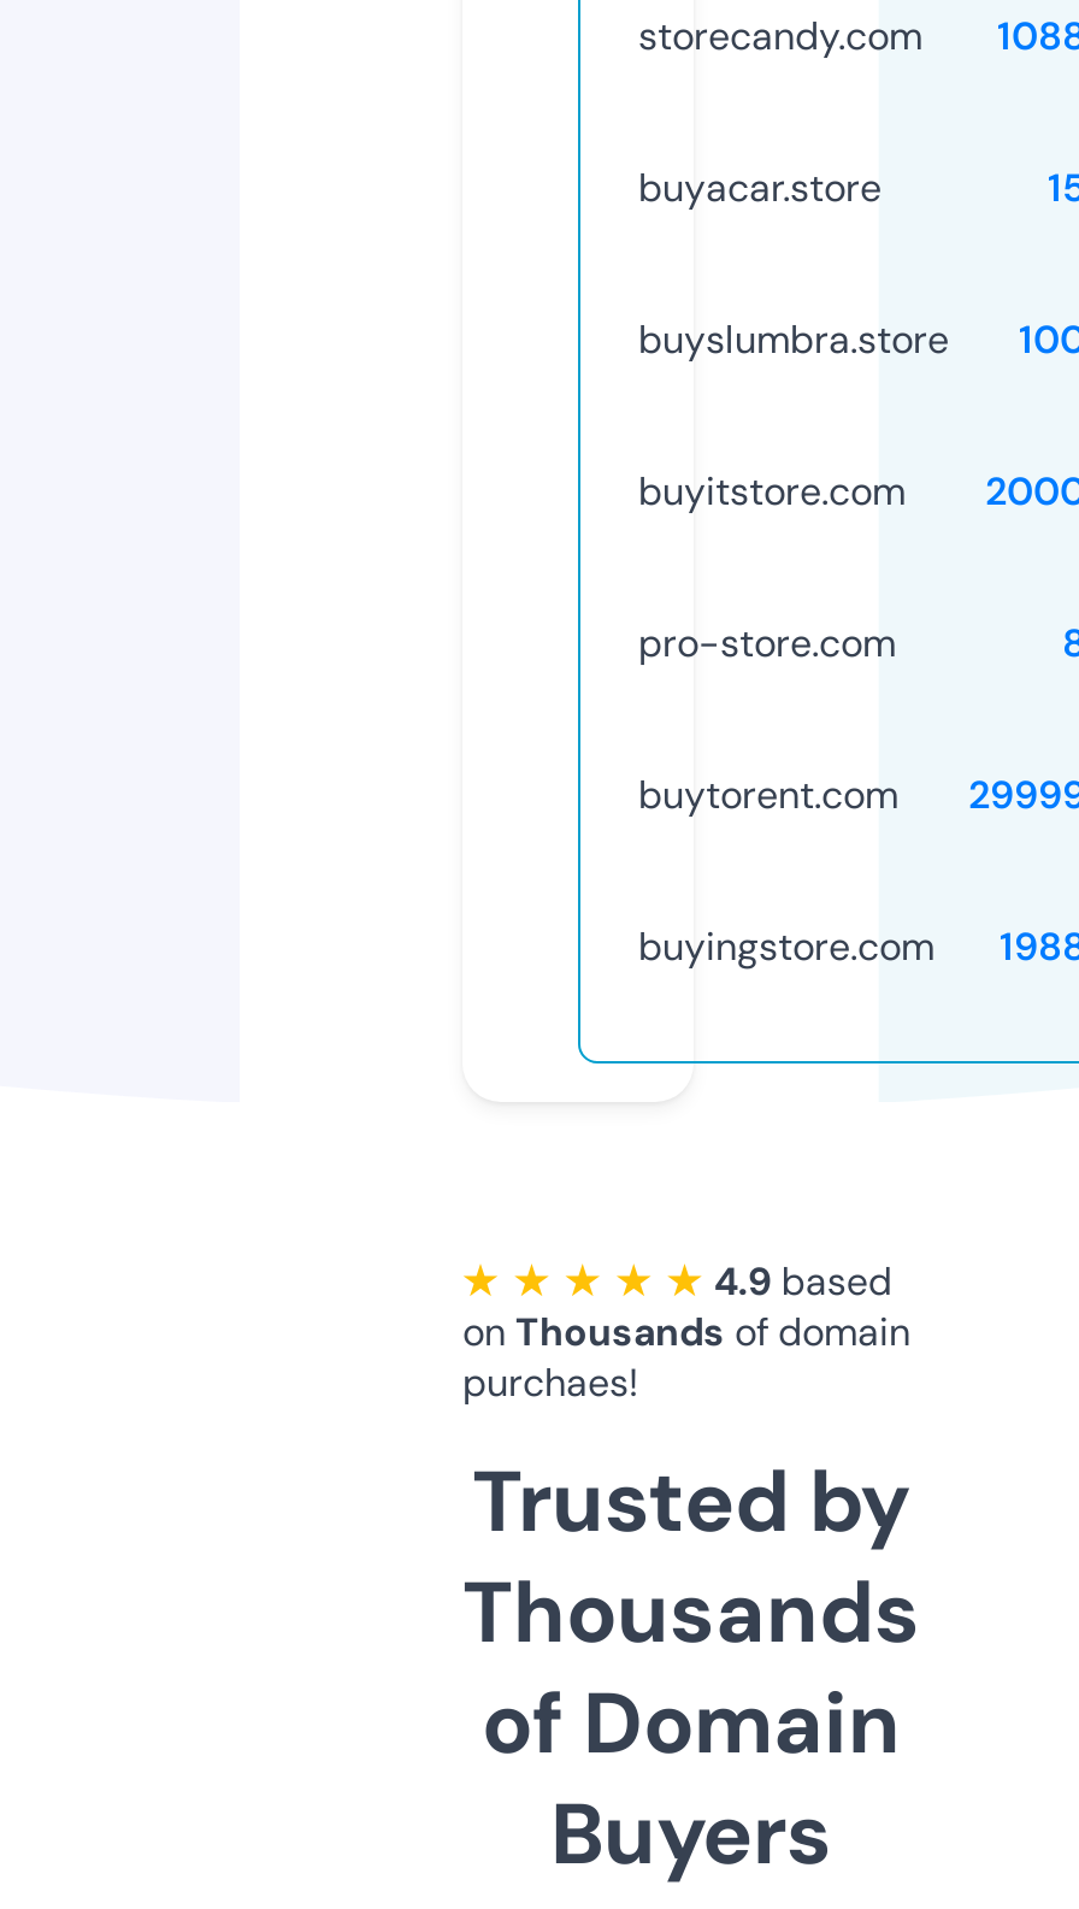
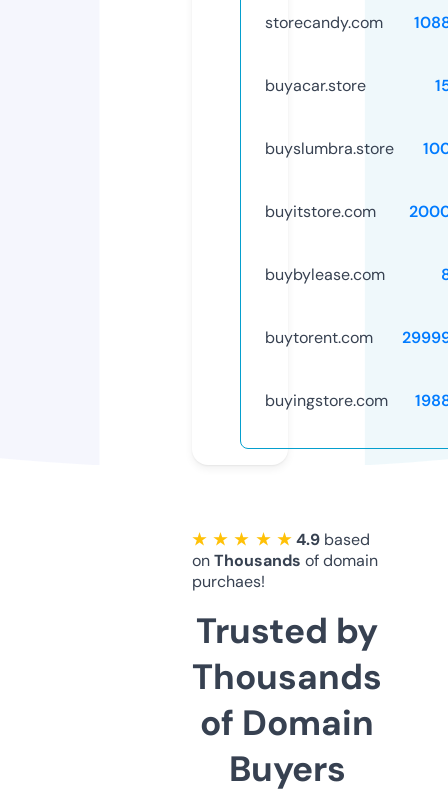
[638,617,896,668] pro-store.com -> [265,264,385,285] buybylease.com

